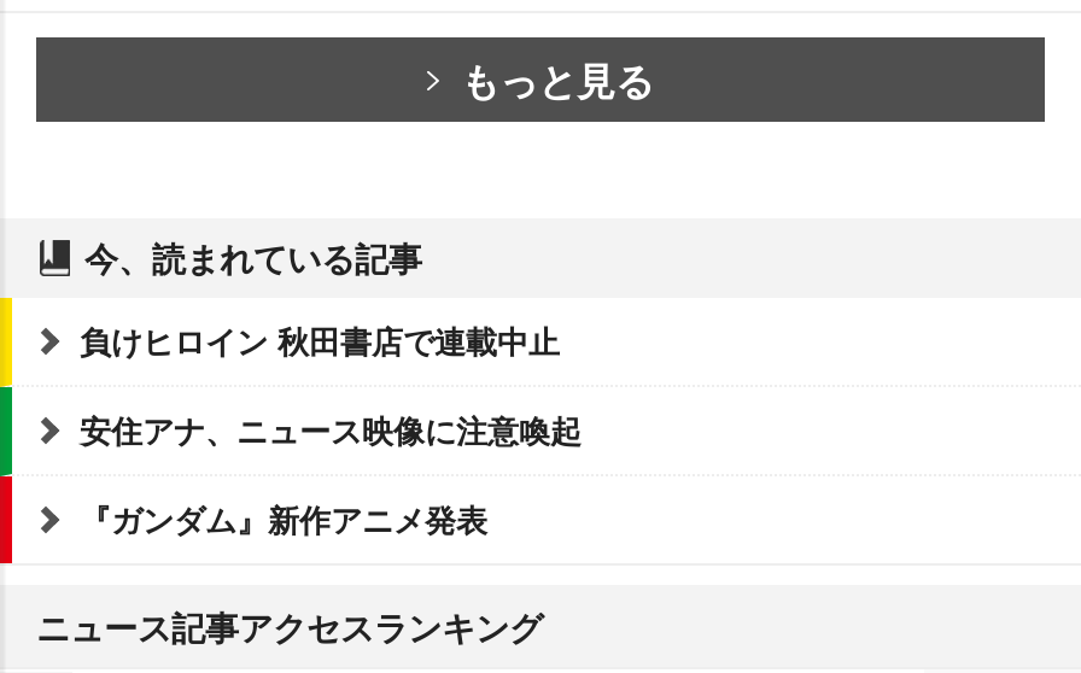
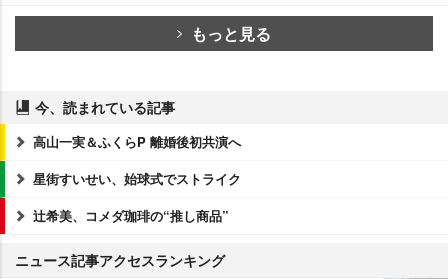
[80,317,560,363] 負けヒロイン 秋田書店で連載中止 -> [33,132,241,151] 高山一実＆ふくらP 離婚後初共演へ
[80,407,582,453] 安住アナ、ニュース映像に注意喚起 -> [33,169,241,188] 星街すいせい、始球式でストライク
[80,496,487,542] 『ガンダム』新作アニメ発表 -> [33,206,229,225] 辻希美、コメダ珈琲の“推し商品”

